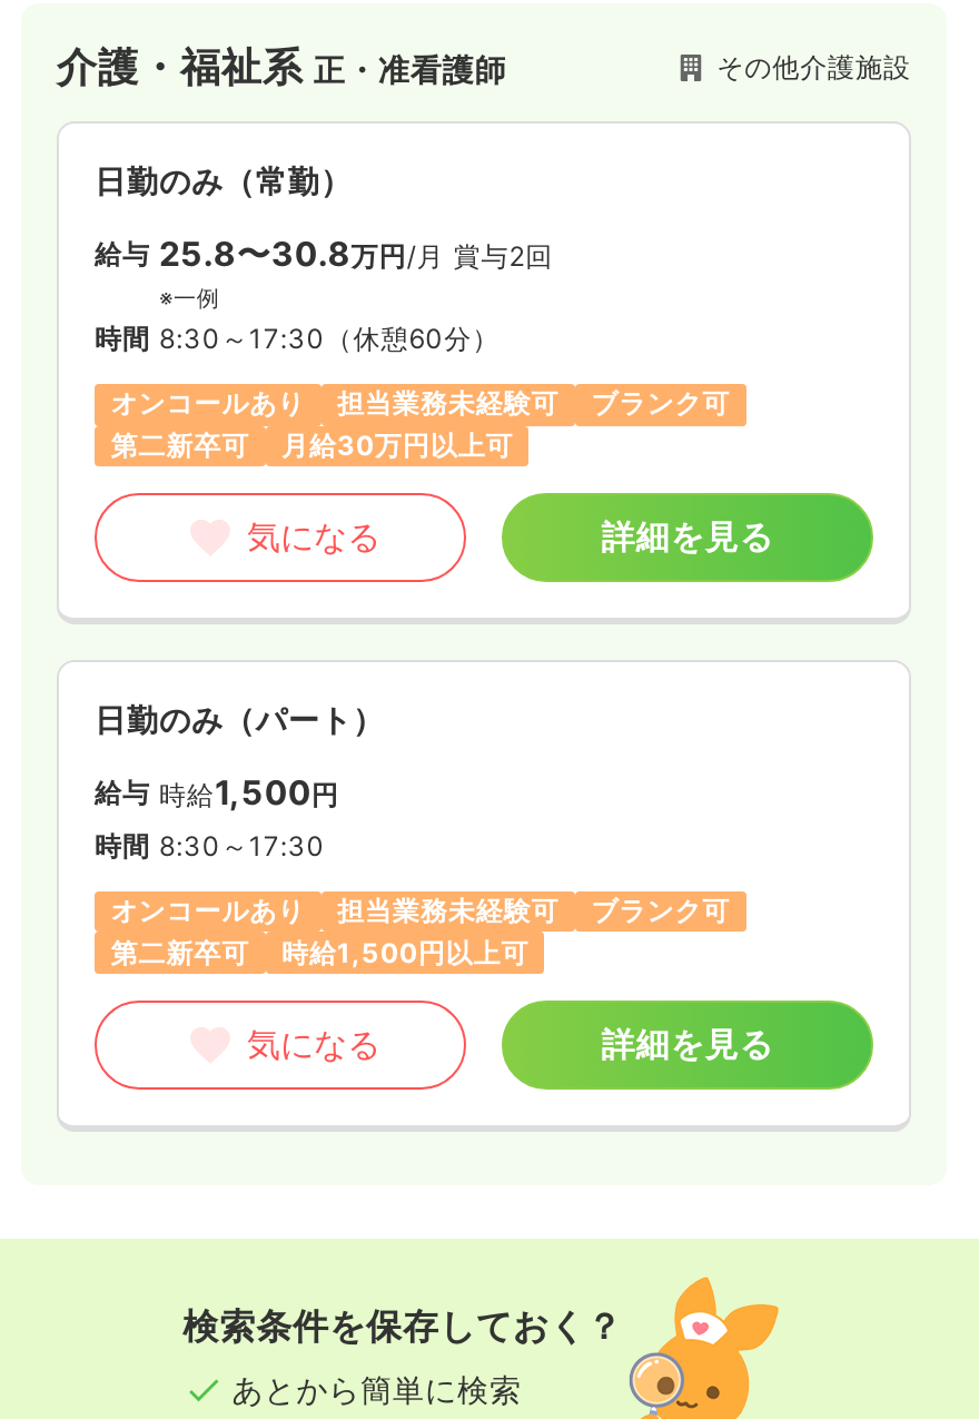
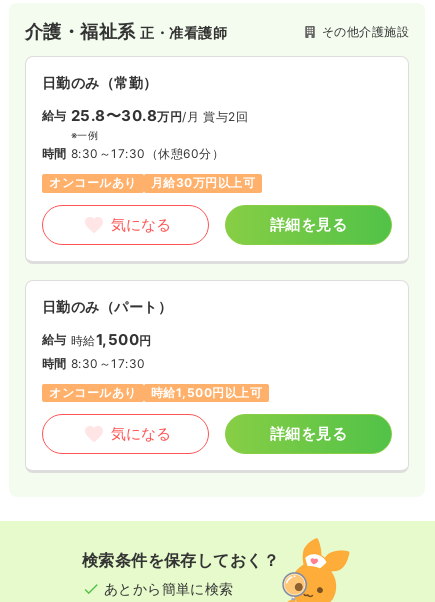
[111,387,730,461] 担当業務未経験可 | ブランク可 | 第二新卒可 -> none
[111,894,730,968] 担当業務未経験可 | ブランク可 | 第二新卒可 -> none

